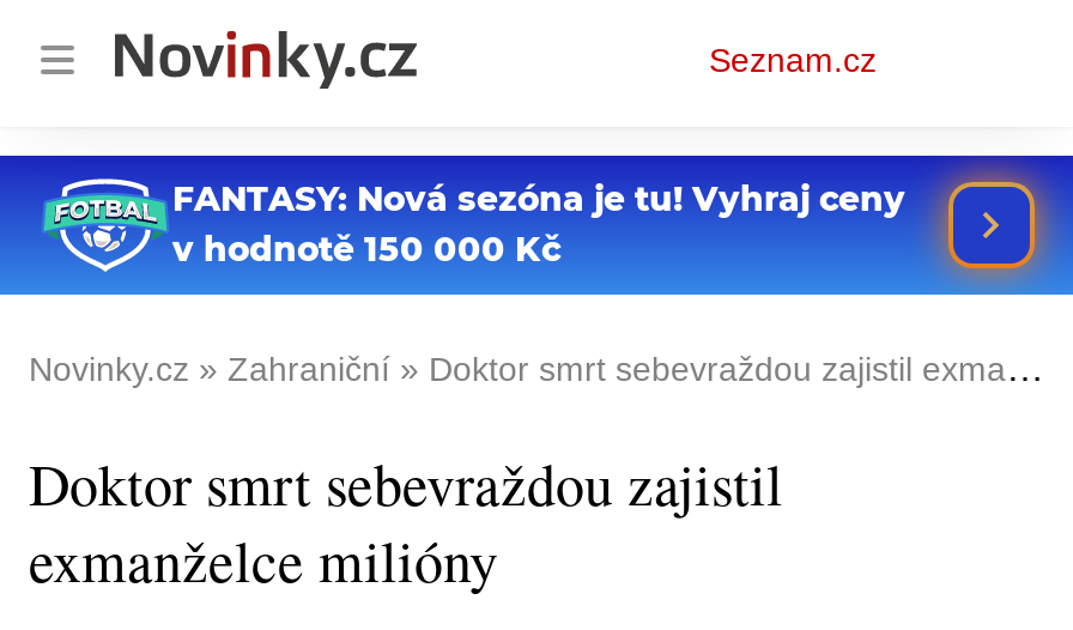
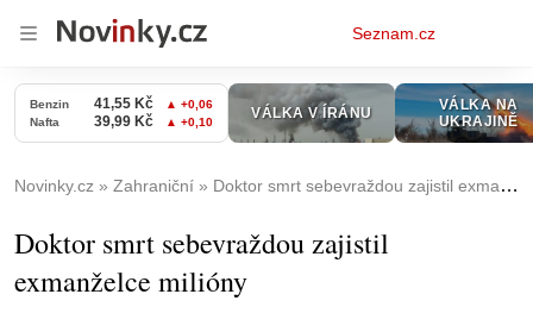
[7,153,1066,297] [image] -> [4,81,529,149] [image]

